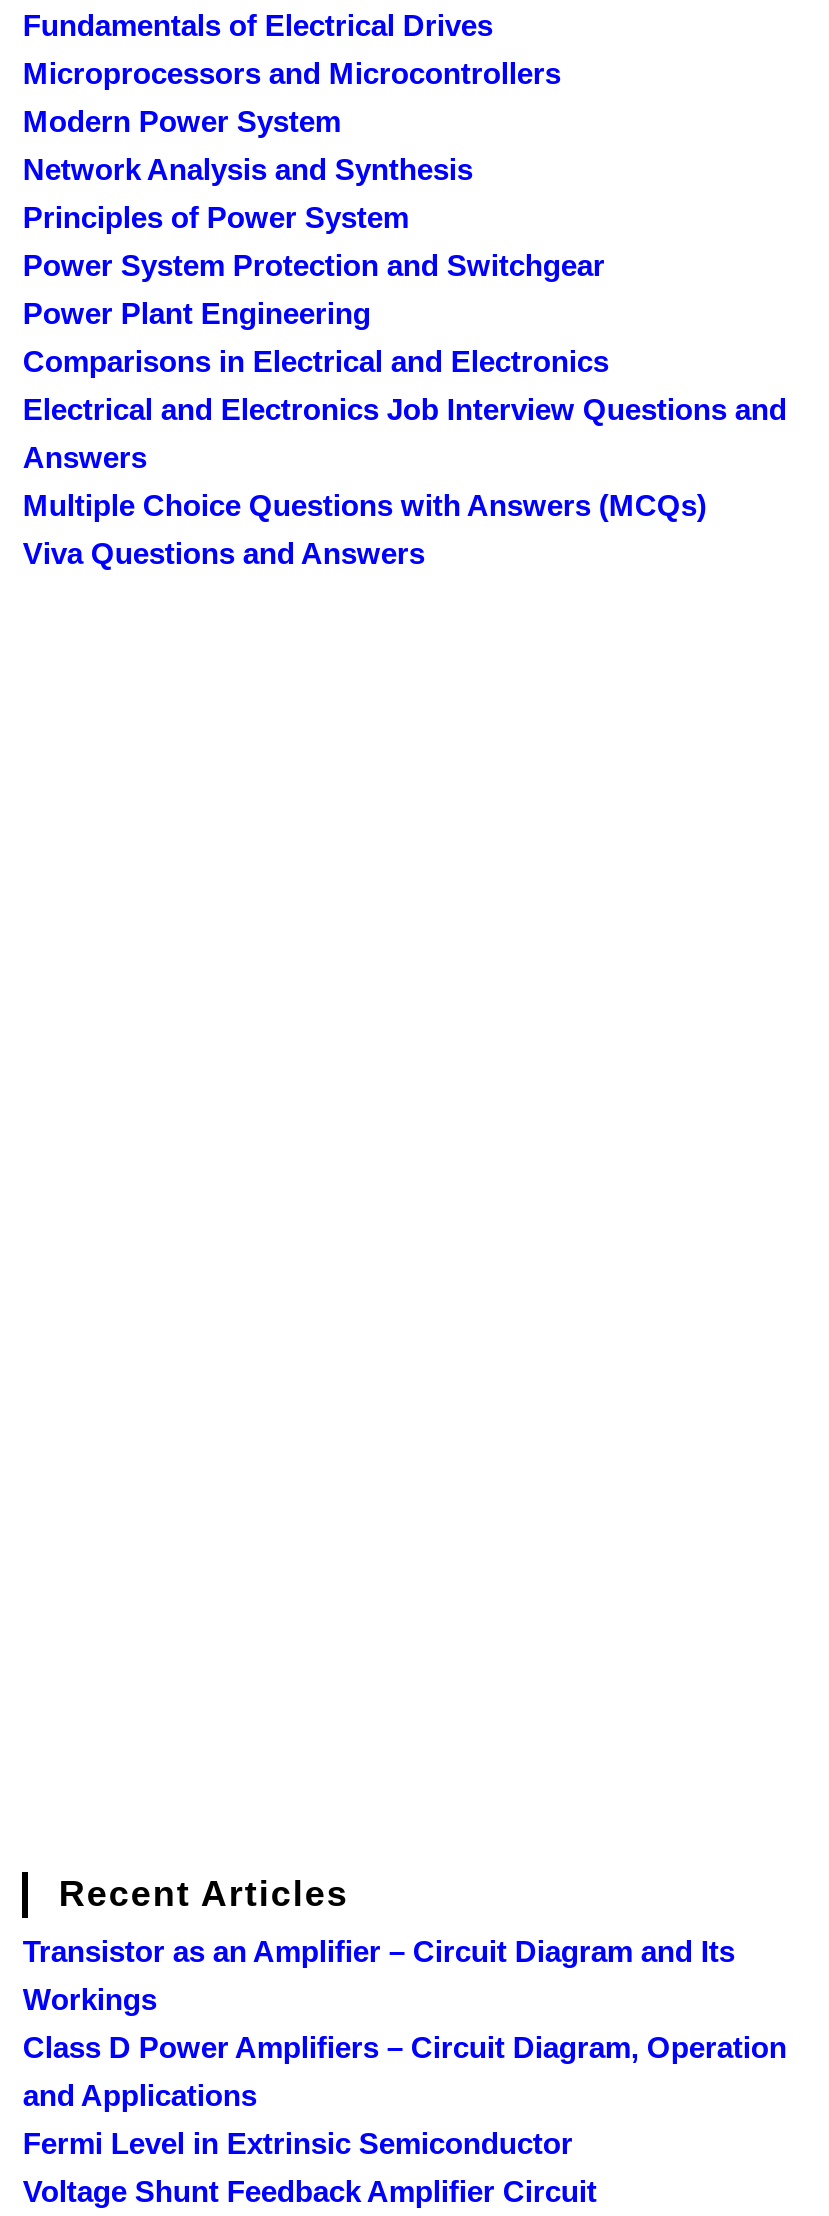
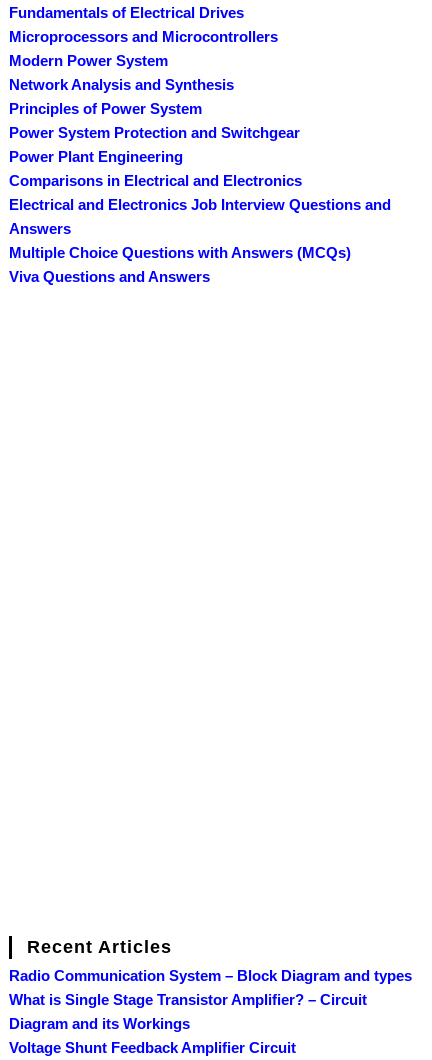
[23,1935,787,2161] Transistor as an Amplifier – Circuit Diagram and Its | Workings | Class D Power Amplifiers – Circuit Diagram, Operation | and Applications | Fermi Level in Extrinsic Semiconductor -> [9,967,412,1032] Radio Communication System – Block Diagram and types | What is Single Stage Transistor Amplifier? – Circuit | Diagram and its Workings

